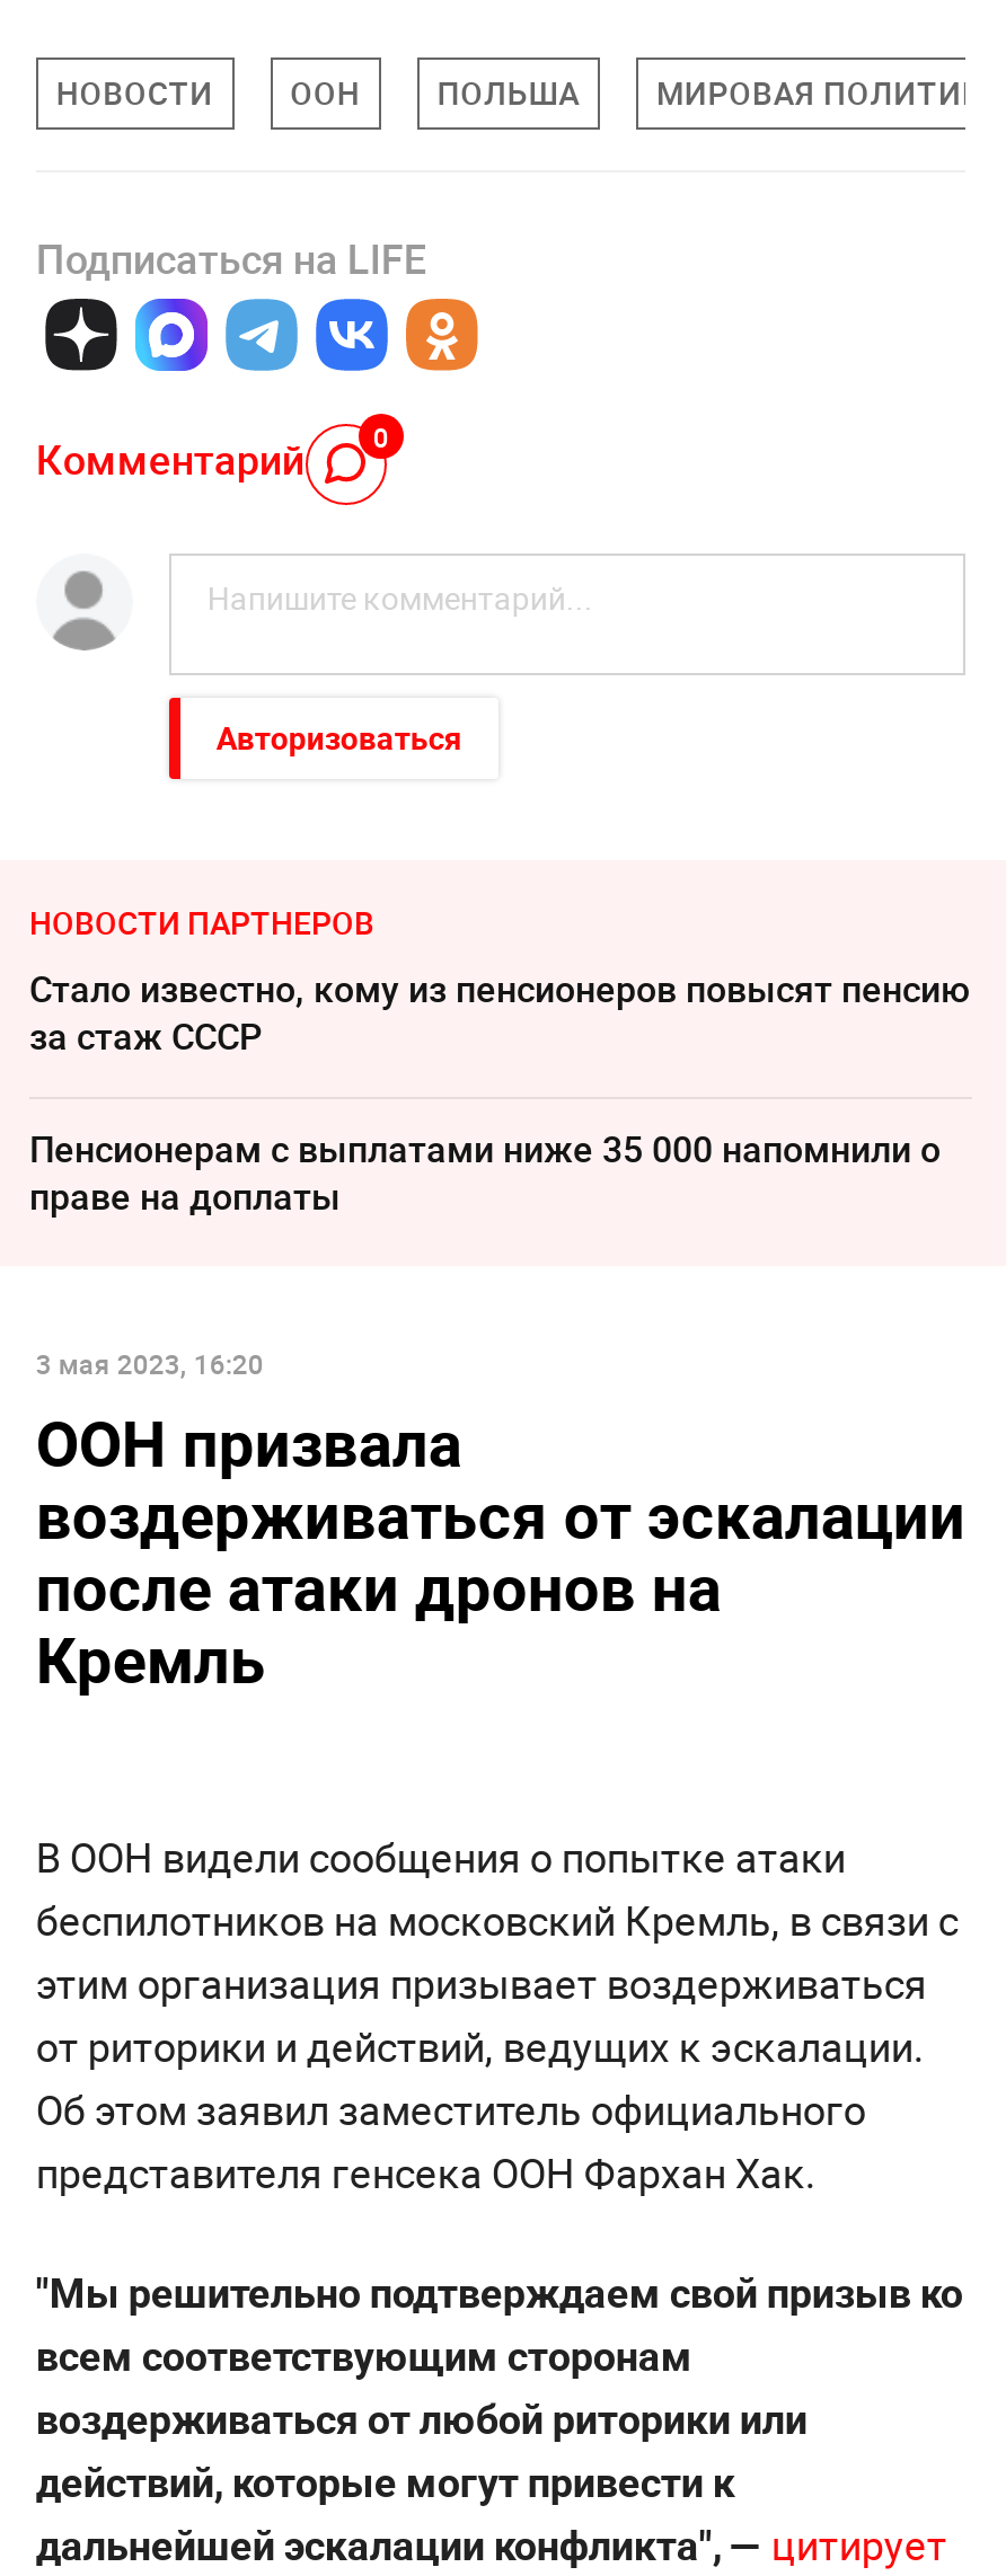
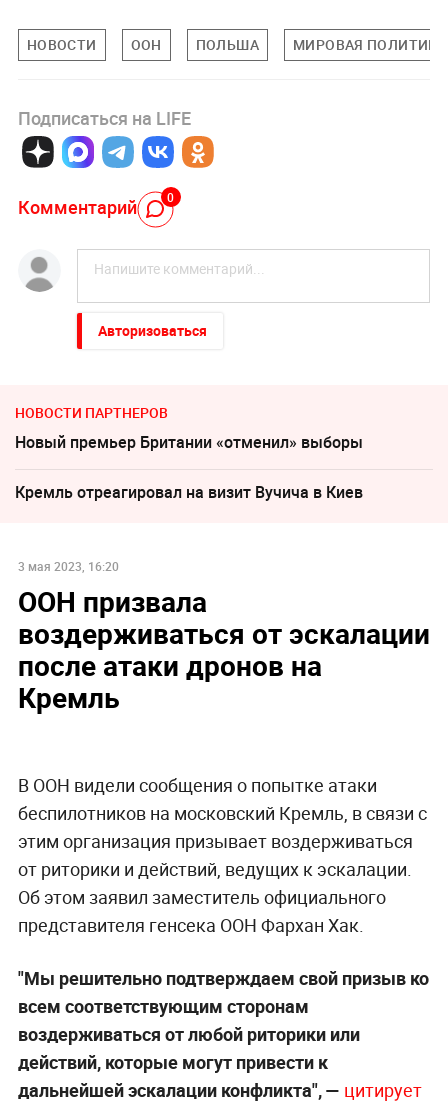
[29,964,970,1061] Стало известно, кому из пенсионеров повысят пенсию | за стаж СССР -> [15,431,363,453] Новый премьер Британии «отменил» выборы
[29,1124,941,1221] Пенсионерам с выплатами ниже 35 000 напомнили о | праве на доплаты -> [15,481,363,503] Кремль отреагировал на визит Вучича в Киев

